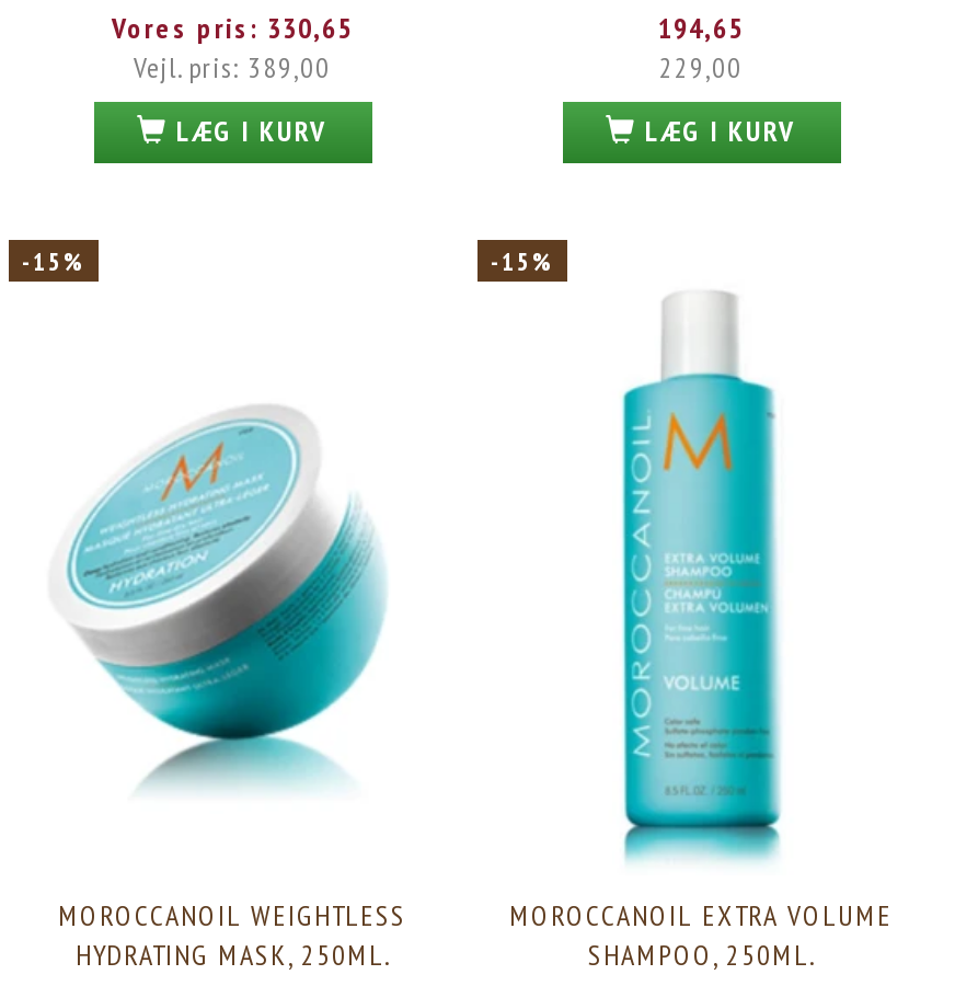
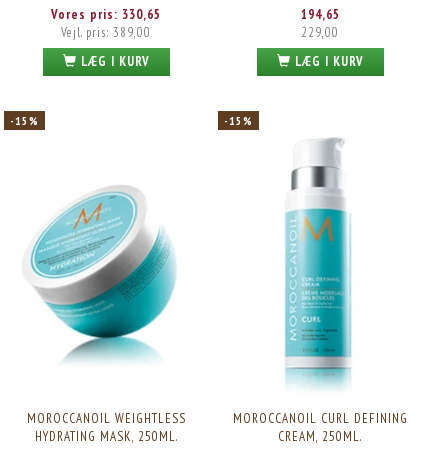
[509,291,893,934] [image] | MOROCCANOIL EXTRA VOLUME -> [232,135,407,427] [image] | MOROCCANOIL CURL DEFINING
[588,936,814,974] SHAMPOO, 250ML. -> [278,428,362,445] CREAM, 250ML.

